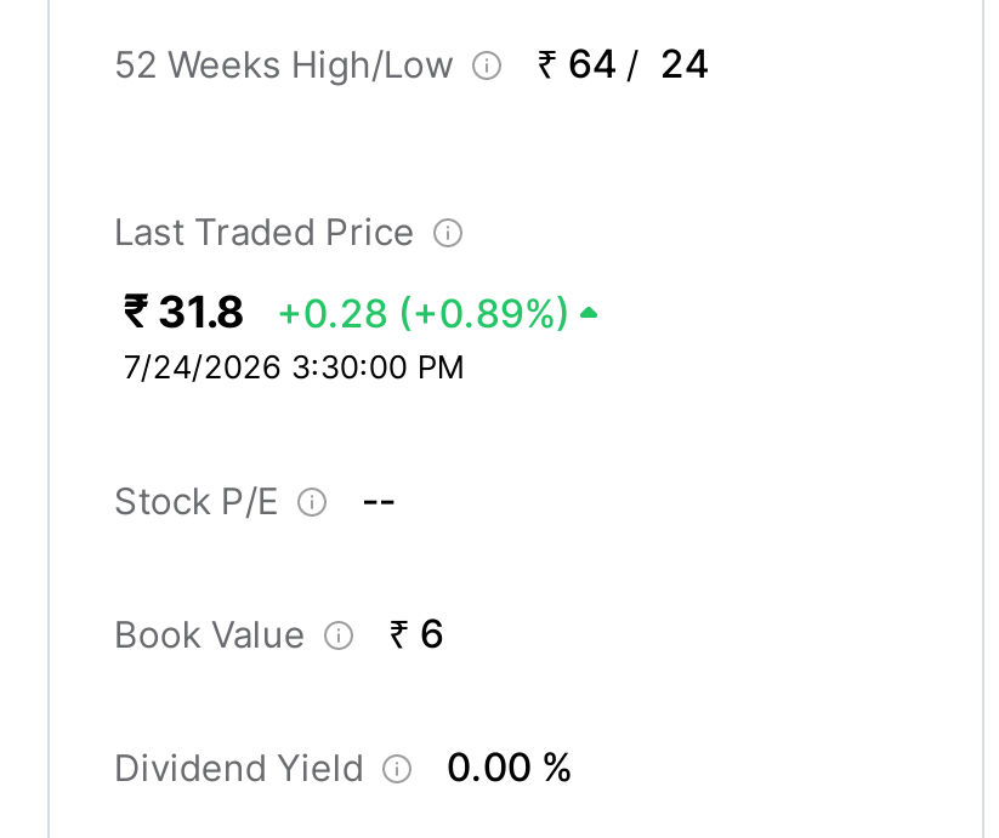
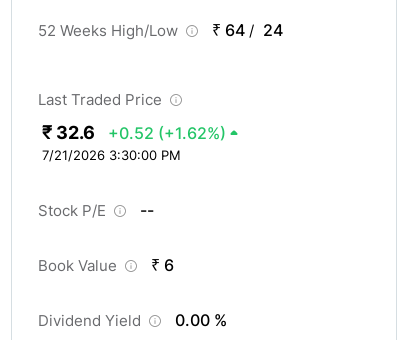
[124,285,245,336] ₹ 31.8 -> [42,121,95,142] ₹ 32.6
[277,287,570,336] +0.28 (+0.89%) -> [108,122,226,142] +0.52 (+1.62%)
[124,348,466,387] 7/24/2026 3:30:00 PM -> [42,147,181,163] 7/21/2026 3:30:00 PM

